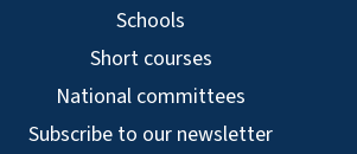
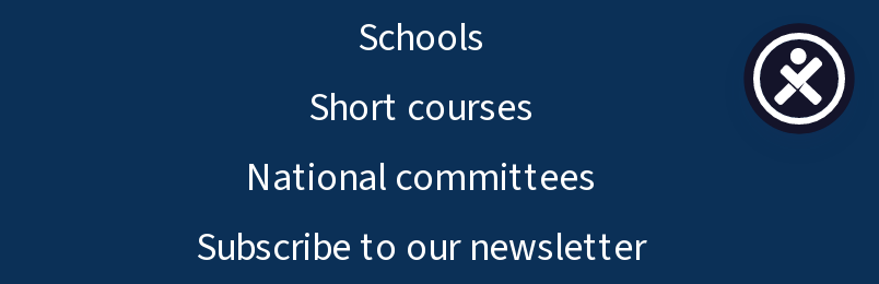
none -> [745,24,854,133] [image]

